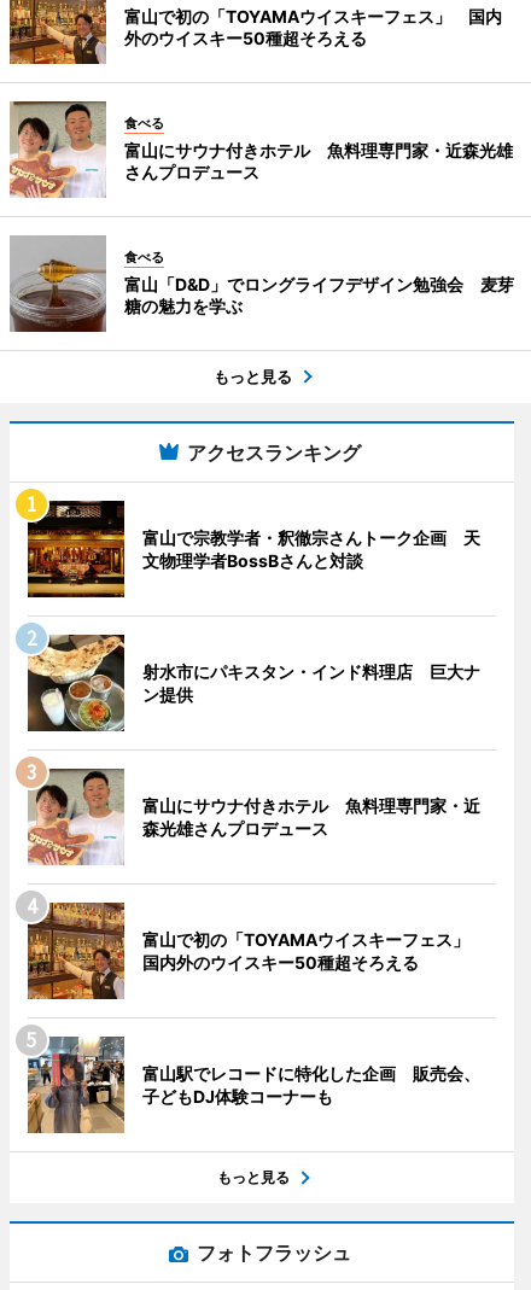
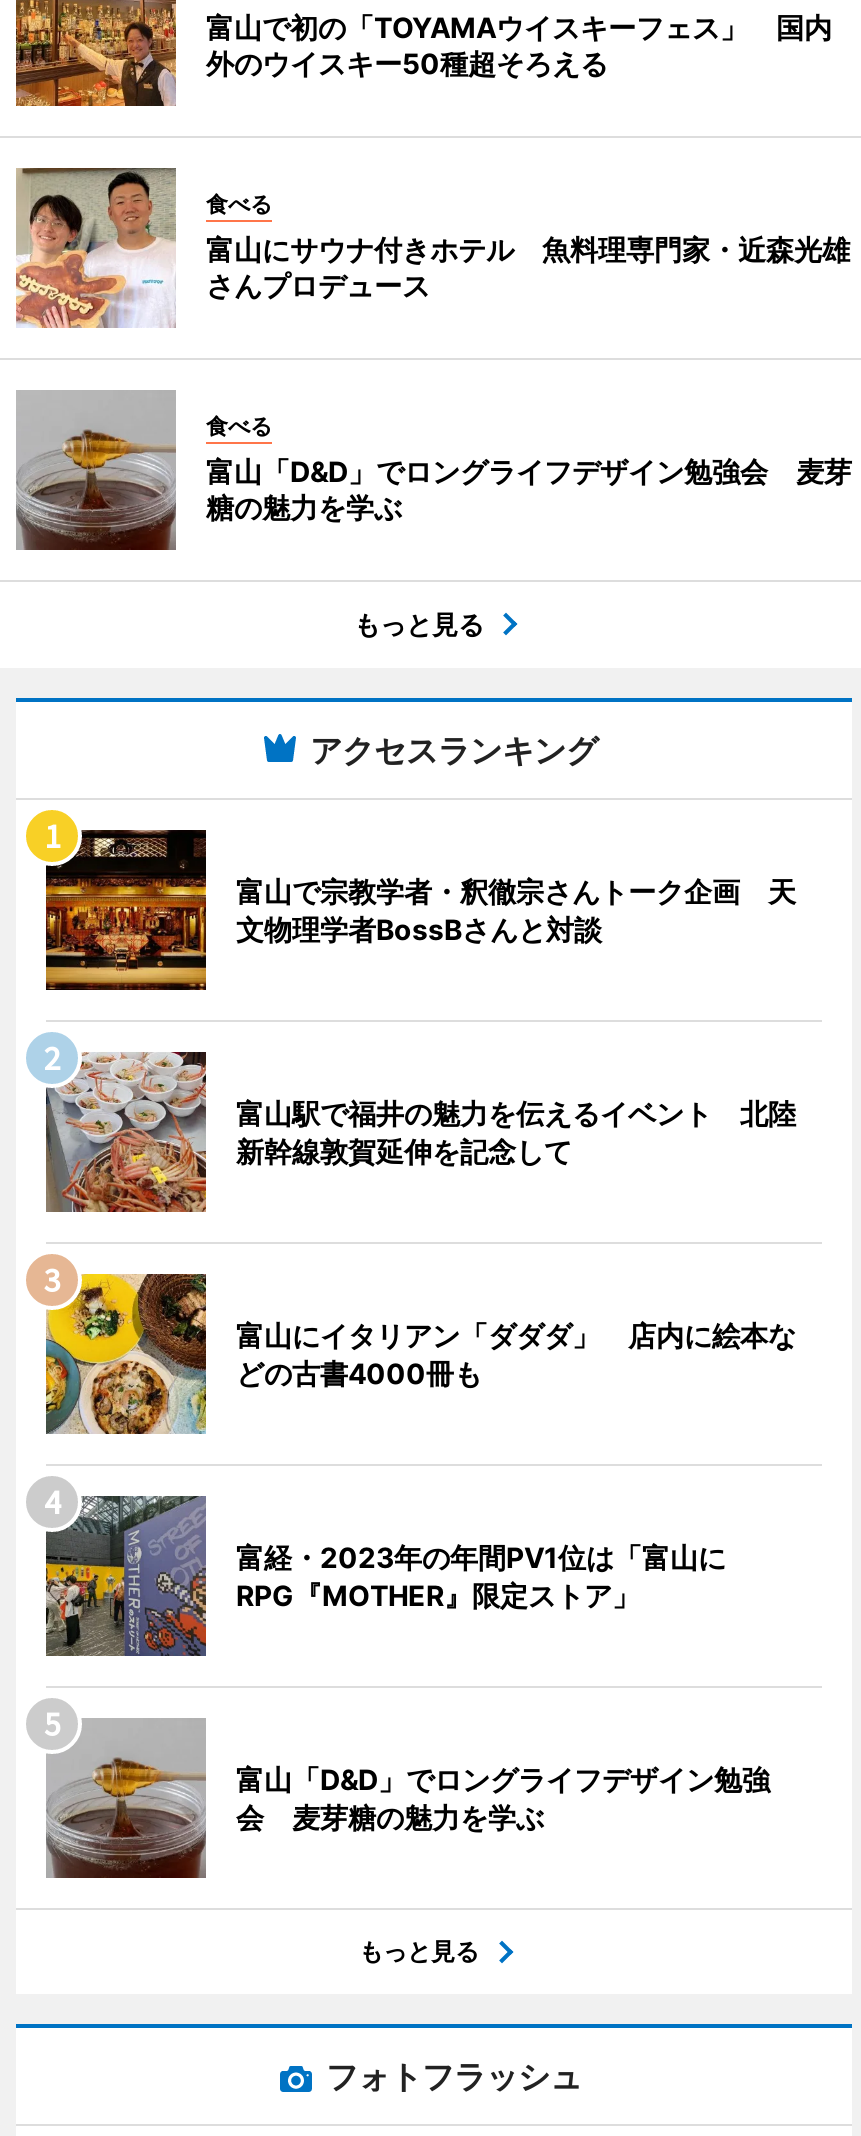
[28,634,480,732] [image] | 射水市にパキスタン・インド料理店 巨大ナ | ン提供 -> [44,1052,796,1214] [image] | 富山駅で福井の魅力を伝えるイベント 北陸 | 新幹線敦賀延伸を記念して
[27,767,480,865] [image] | 富山にサウナ付きホテル 魚料理専門家・近 | 森光雄さんプロデュース -> [44,1272,796,1436] [image] | 富山にイタリアン「ダダダ」 店内に絵本な | どの古書4000冊も
[28,901,486,1000] [image] | 富山で初の「TOYAMAウイスキーフェス」 | 国内外のウイスキー50種超そろえる -> [46,1494,726,1658] [image] | 富経・2023年の年間PV1位は「富山に | RPG『MOTHER』限定ストア」
[27,1037,480,1134] [image] | 富山駅でレコードに特化した企画 販売会、 | 子どもDJ体験コーナーも -> [46,1718,770,1880] [image] | 富山「D&D」でロングライフデザイン勉強 | 会 麦芽糖の魅力を学ぶ

